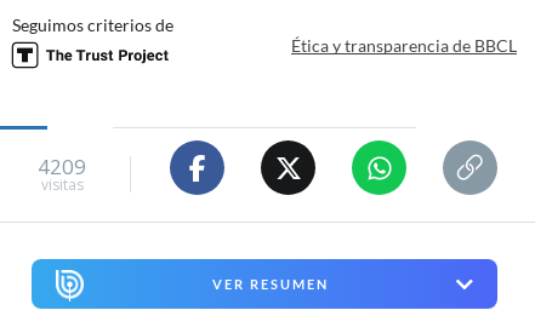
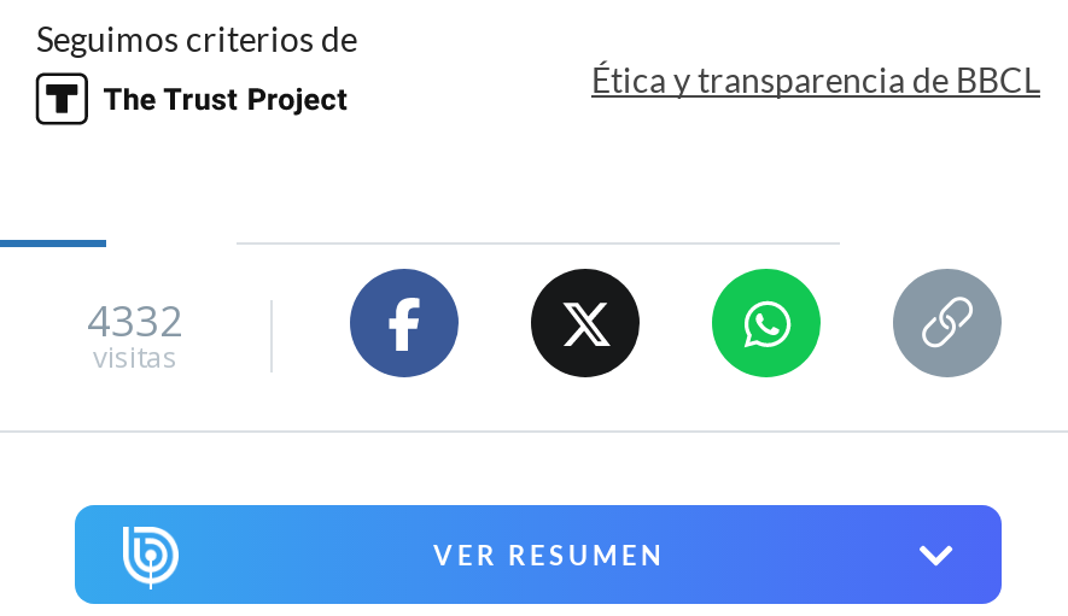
[38,153,86,180] 4209 -> [87,293,183,348] 4332

